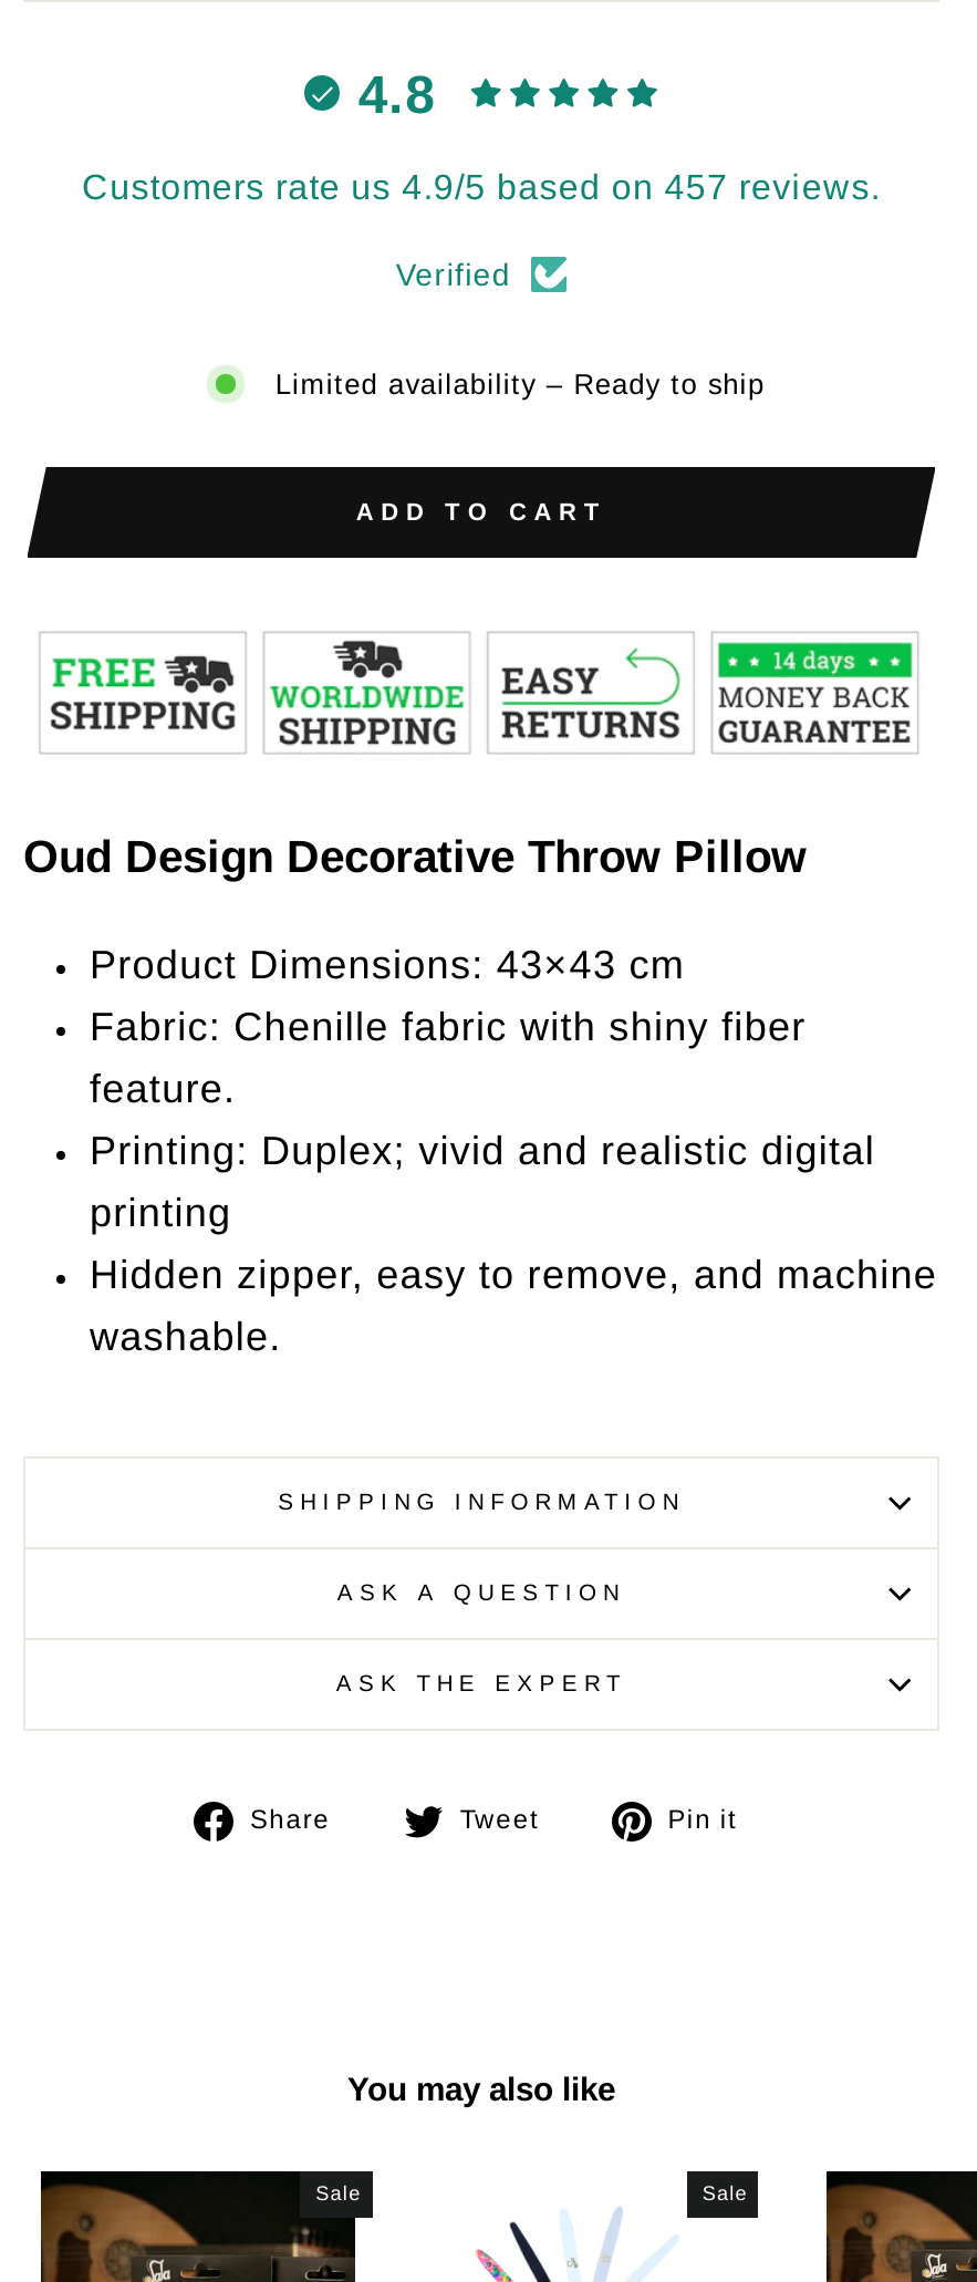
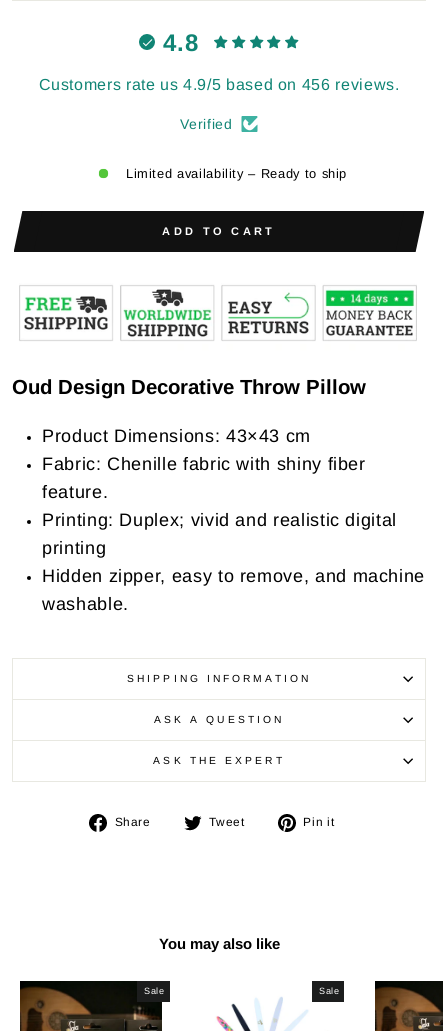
[82,168,881,206] Customers rate us 4.9/5 based on 457 reviews. -> [38,76,399,93] Customers rate us 4.9/5 based on 456 reviews.

